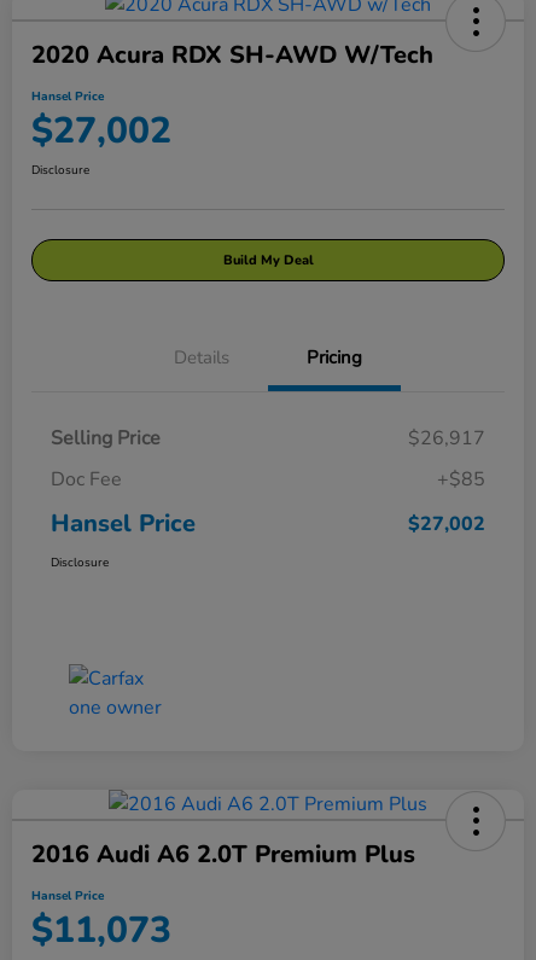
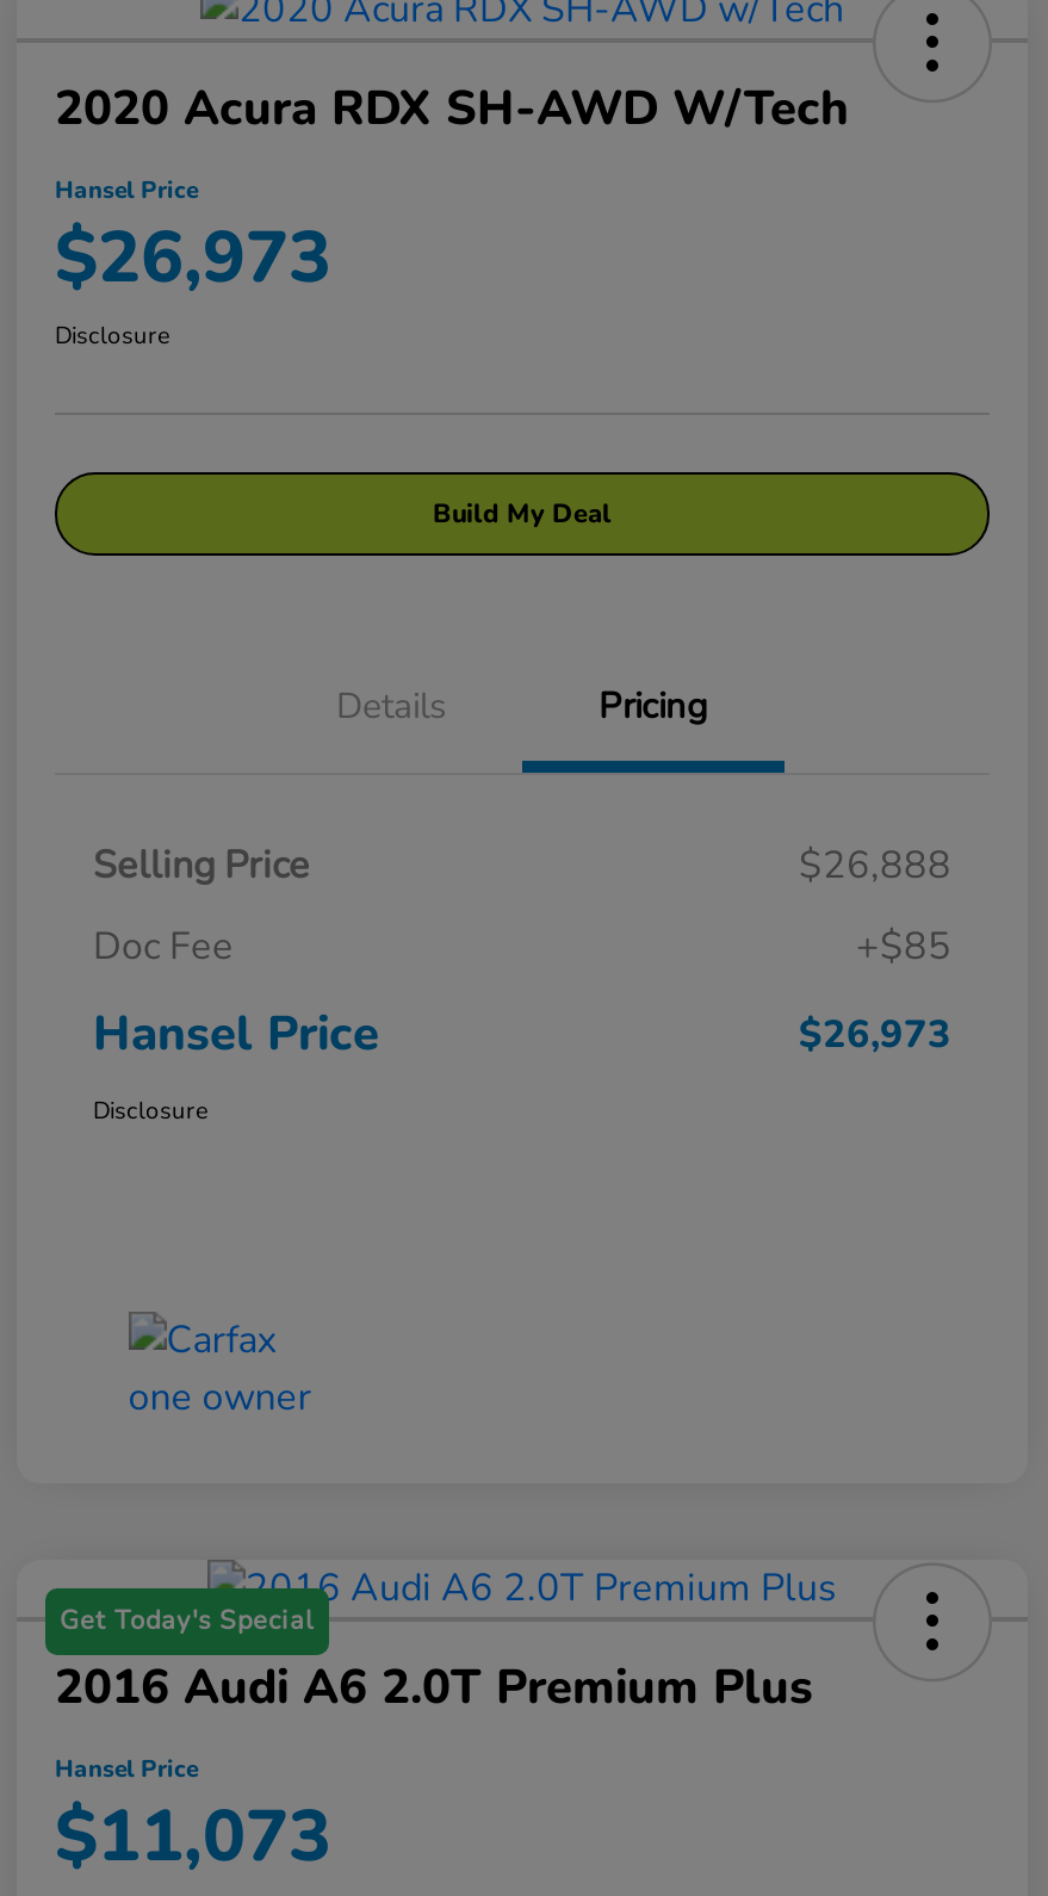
[31,107,171,156] $27,002 -> [55,210,331,308] $26,973
[408,425,485,452] $26,917 -> [799,840,951,892] $26,888
[408,511,485,538] $27,002 -> [799,1009,951,1062] $26,973
none -> [60,1603,314,1639] Get Today's Special

